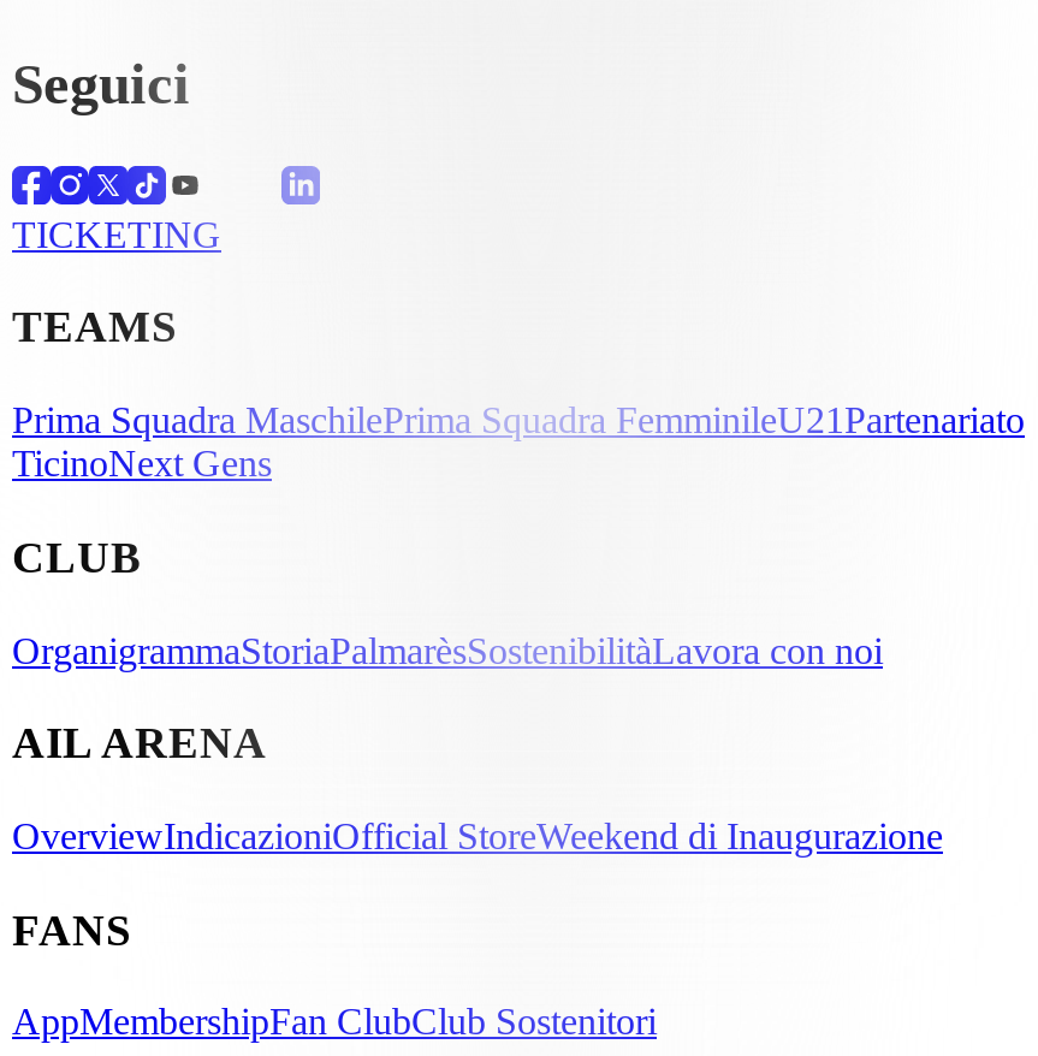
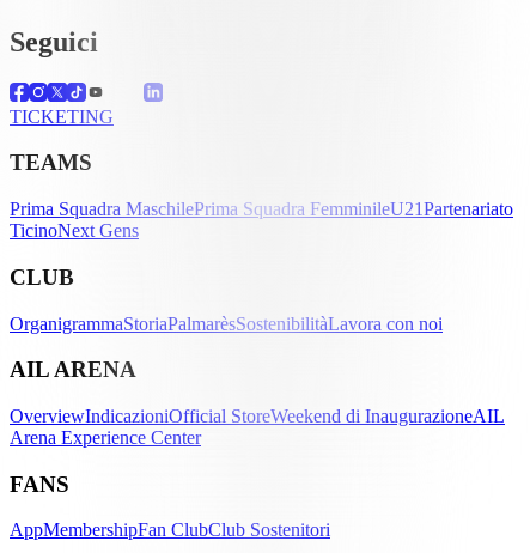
[12,815,943,856] OverviewIndicazioniOfficial StoreWeekend di Inaugurazione -> [10,406,505,448] OverviewIndicazioniOfficial StoreWeekend di InaugurazioneAIL | Arena Experience Center

